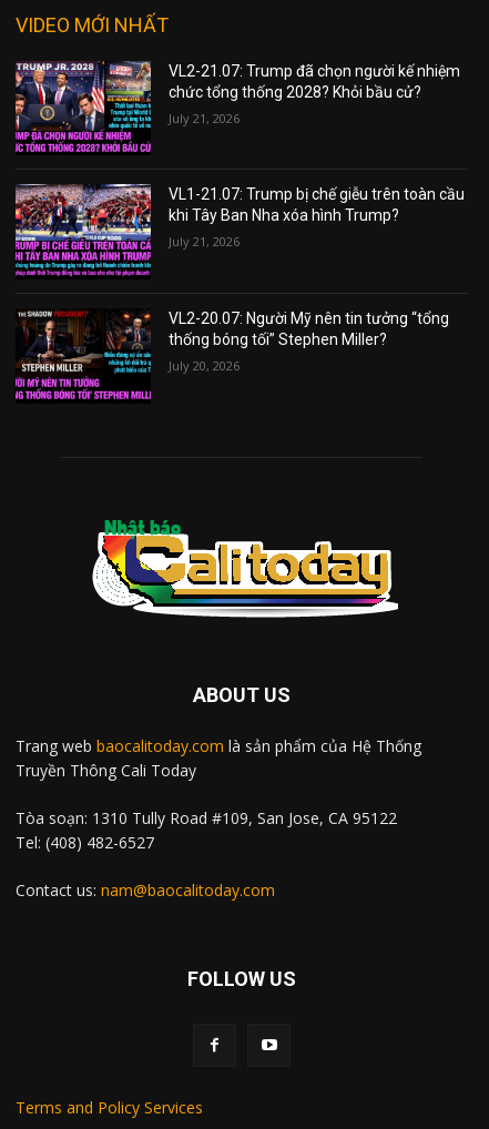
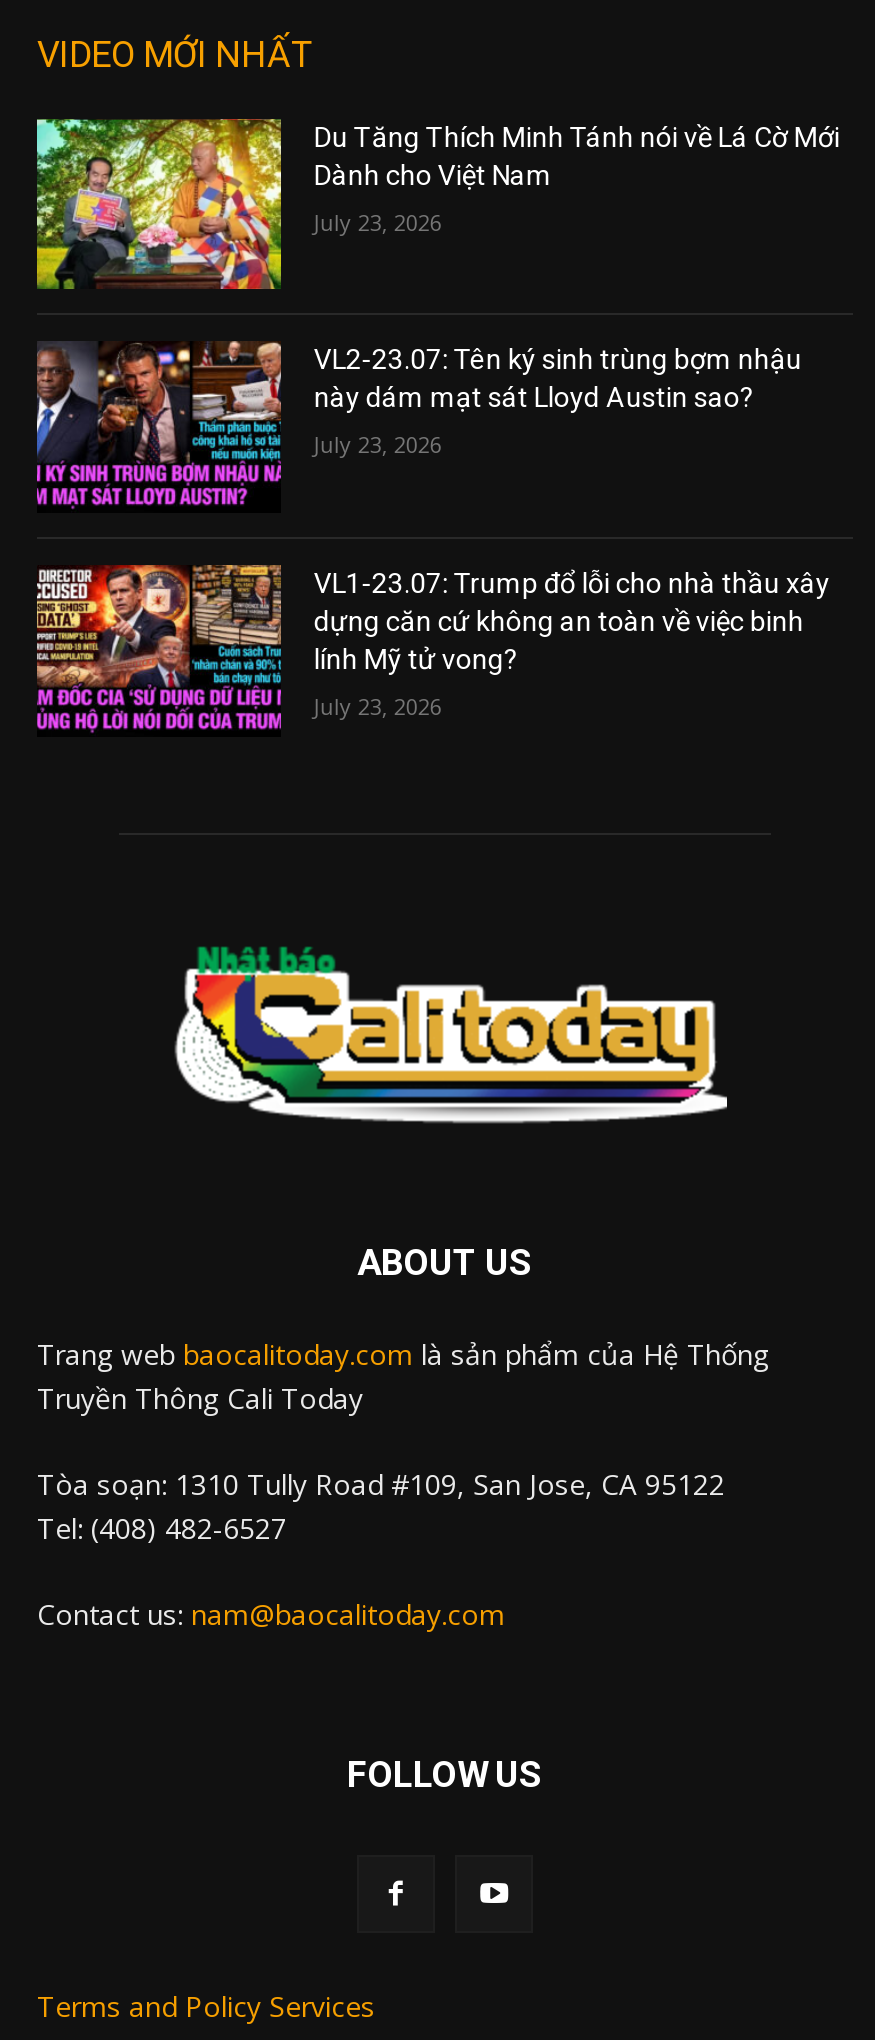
[14,61,461,155] [image] | VL2-21.07: Trump đã chọn người kế nhiệm | chức tổng thống 2028? Khỏi bầu cử? -> [35,117,840,291] [image] | Du Tăng Thích Minh Tánh nói về Lá Cờ Mới | Dành cho Việt Nam
[169,109,240,126] July 21, 2026 -> [314,206,442,236] July 23, 2026
[14,183,465,276] [image] | VL1-21.07: Trump bị chế giễu trên toàn cầu | khi Tây Ban Nha xóa hình Trump? -> [35,339,802,505] [image] | VL2-23.07: Tên ký sinh trùng bợm nhậu | này dám mạt sát Lloyd Austin sao?
[169,233,240,250] July 21, 2026 -> [314,430,442,460] July 23, 2026
[16,308,450,398] [image] | VL2-20.07: Người Mỹ nên tin tưởng “tổng | thống bóng tối” Stephen Miller? -> [35,563,830,729] [image] | VL1-23.07: Trump đổ lỗi cho nhà thầu xây | dựng căn cứ không an toàn về việc binh | lính Mỹ tử vong?
[169,357,240,374] July 20, 2026 -> [314,691,442,721] July 23, 2026

